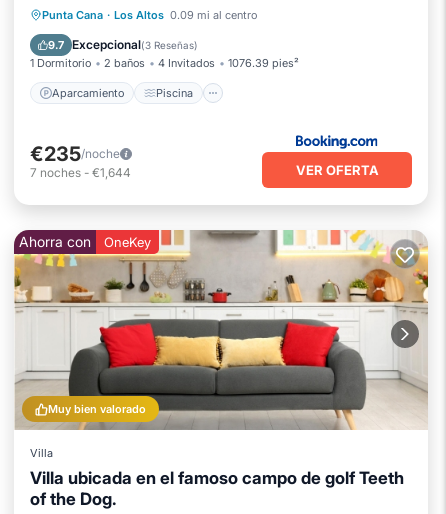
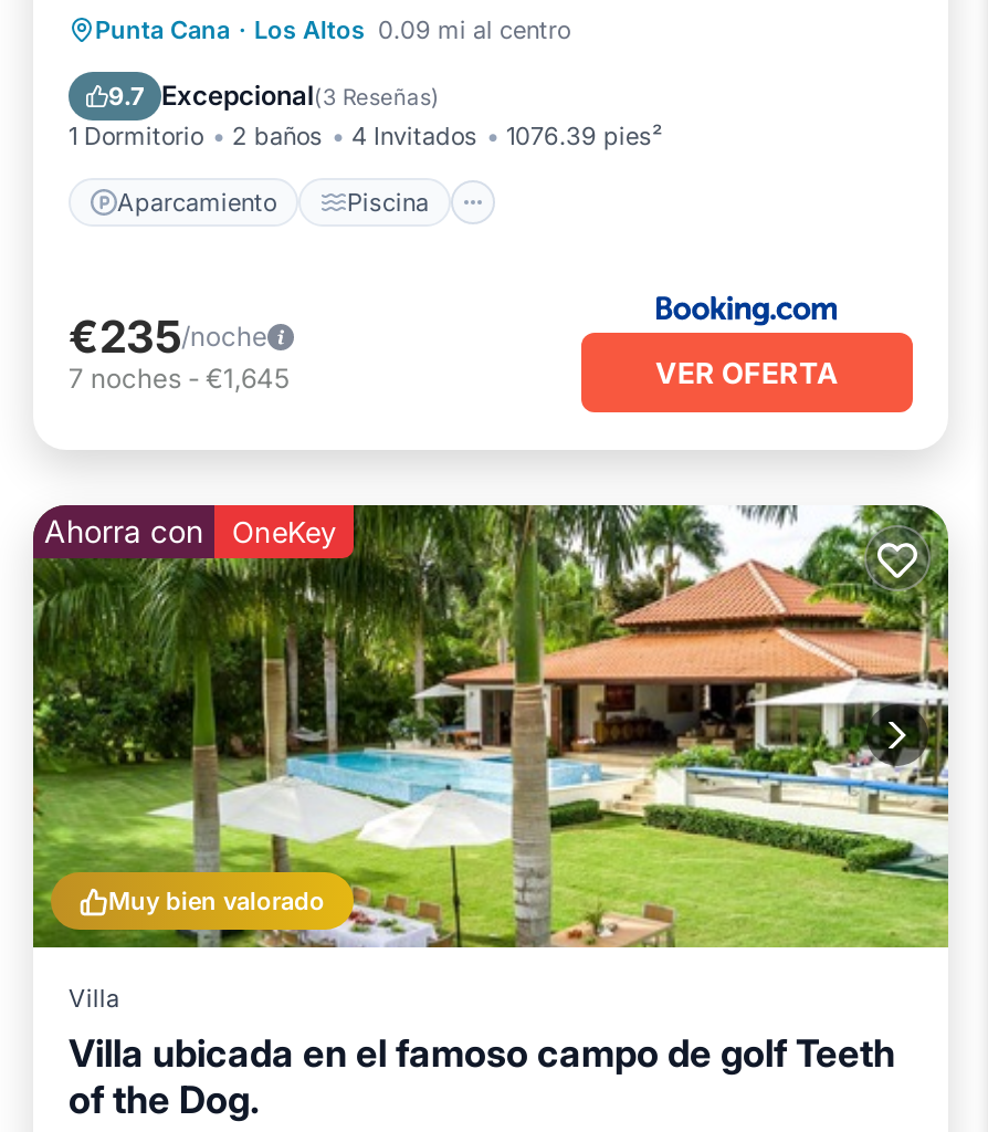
[30,164,131,179] 7 noches - €1,644 -> [69,360,290,394] 7 noches - €1,645
[14,229,429,430] [image] -> [31,503,950,950] [image]

